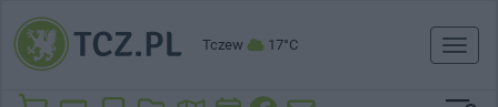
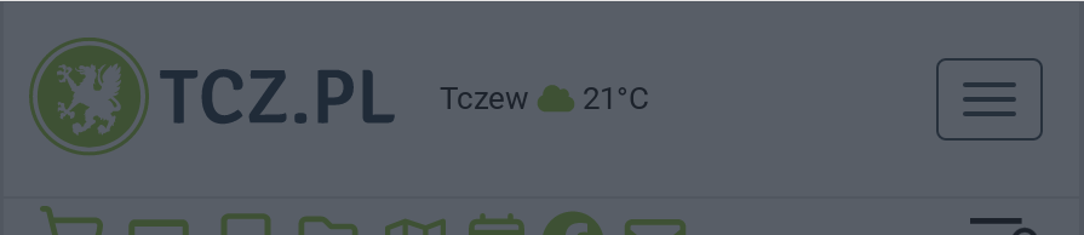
[202,36,298,53] Tczew 17°C -> [440,80,648,116] Tczew 21°C

